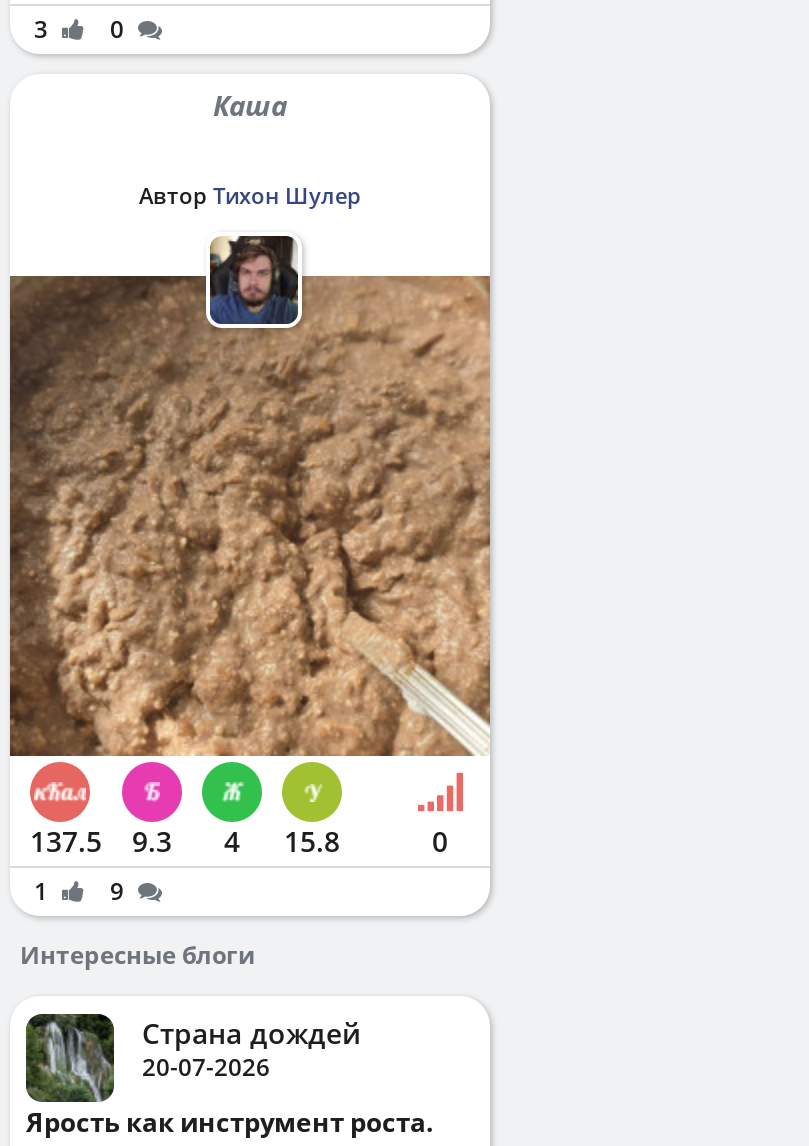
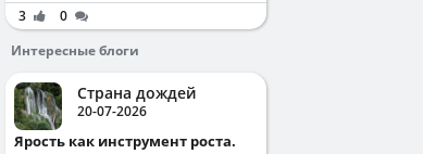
[139,86,361,210] Каша | Автор Тихон Шулер -> none
[8,234,492,908] [image] | 137.5 | 9.3 | 4 | 15.8 | 0 | 1 | 9 -> none

